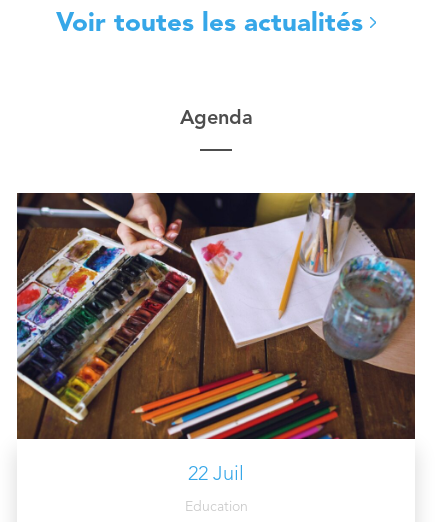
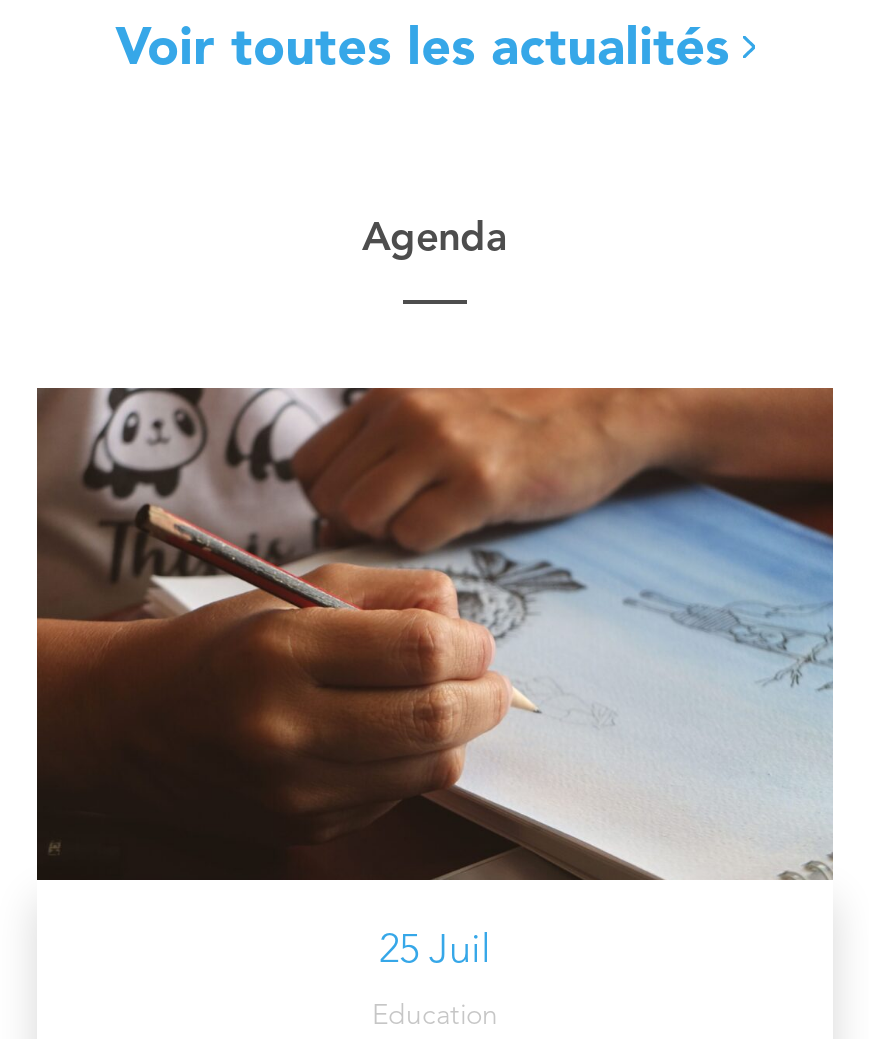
[16,192,416,485] [image] | 22 Juil -> [35,386,835,972] [image] | 25 Juil

